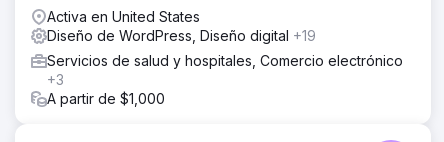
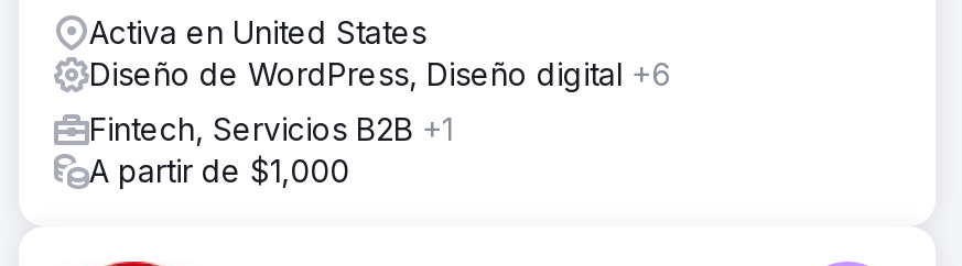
[47,27,316,44] Diseño de WordPress, Diseño digital +19 -> [89,54,671,91] Diseño de WordPress, Diseño digital +6
[47,52,403,88] Servicios de salud y hospitales, Comercio electrónico | +3 -> [89,109,453,146] Fintech, Servicios B2B +1

